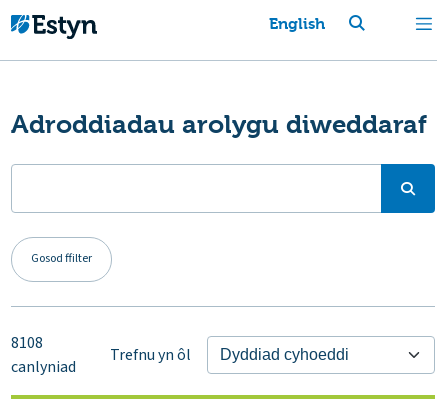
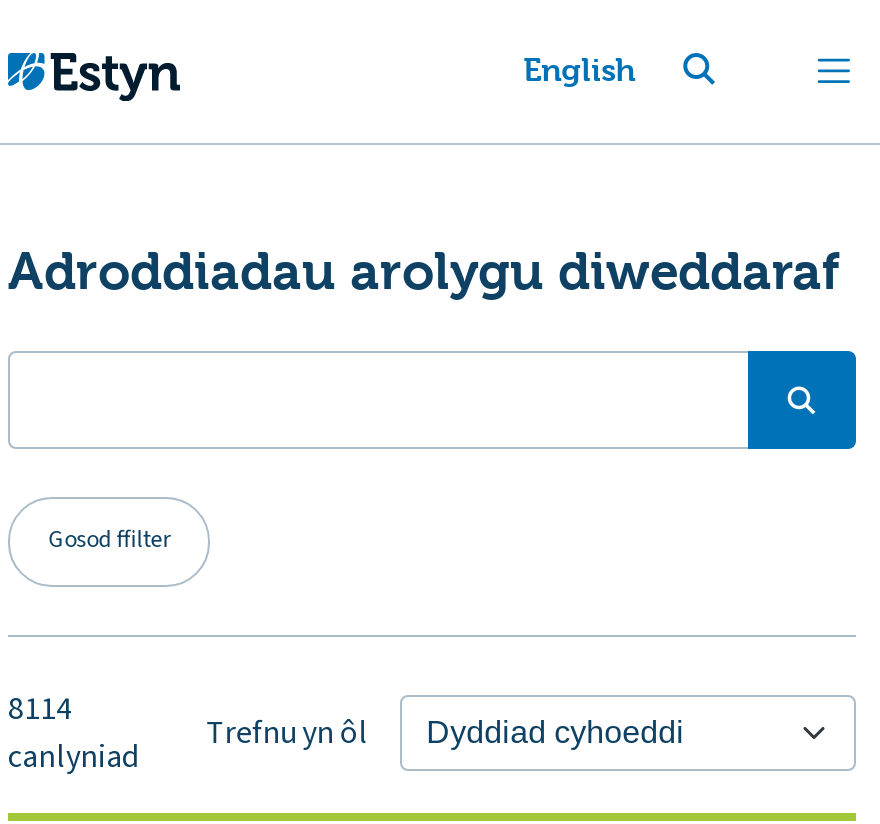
[11,332,43,354] 8108 -> [8,687,72,731] 8114

